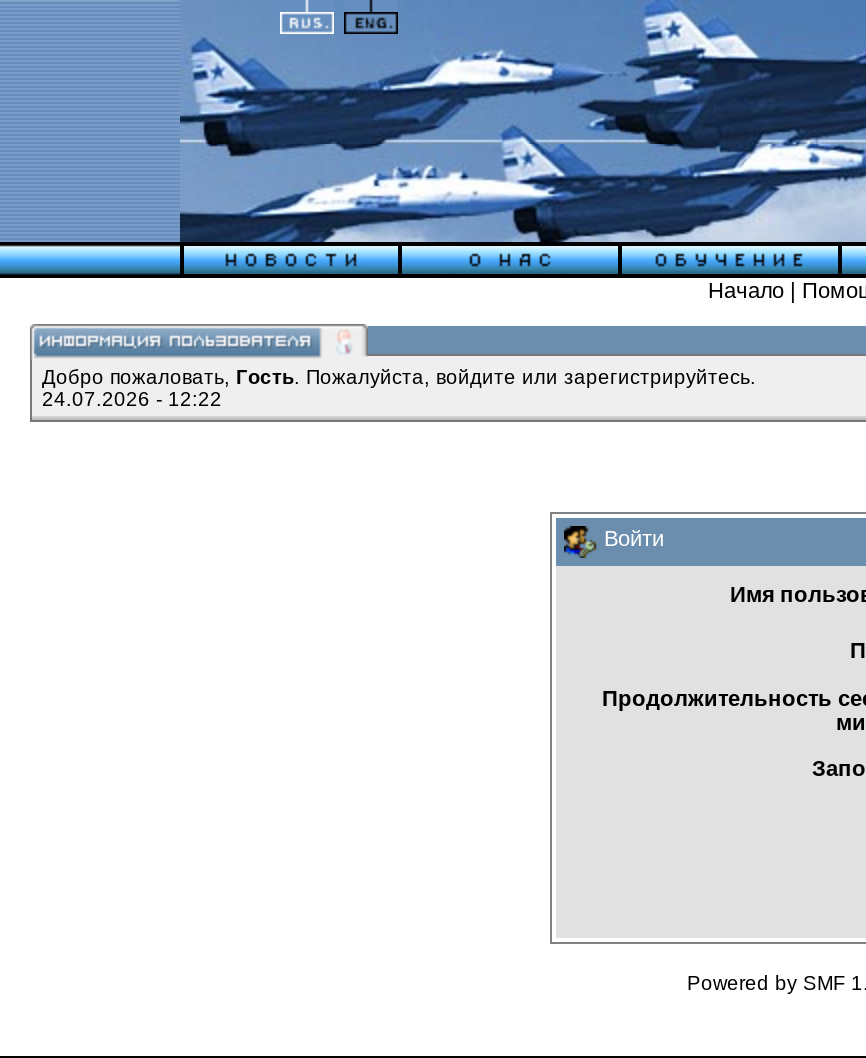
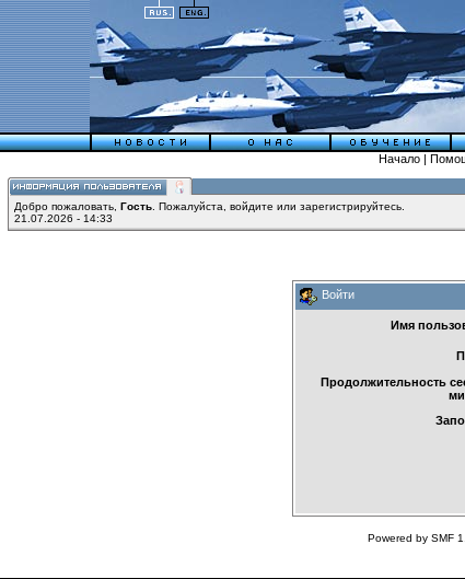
[42,388,222,410] 24.07.2026 - 12:22 -> [14,212,113,224] 21.07.2026 - 14:33

